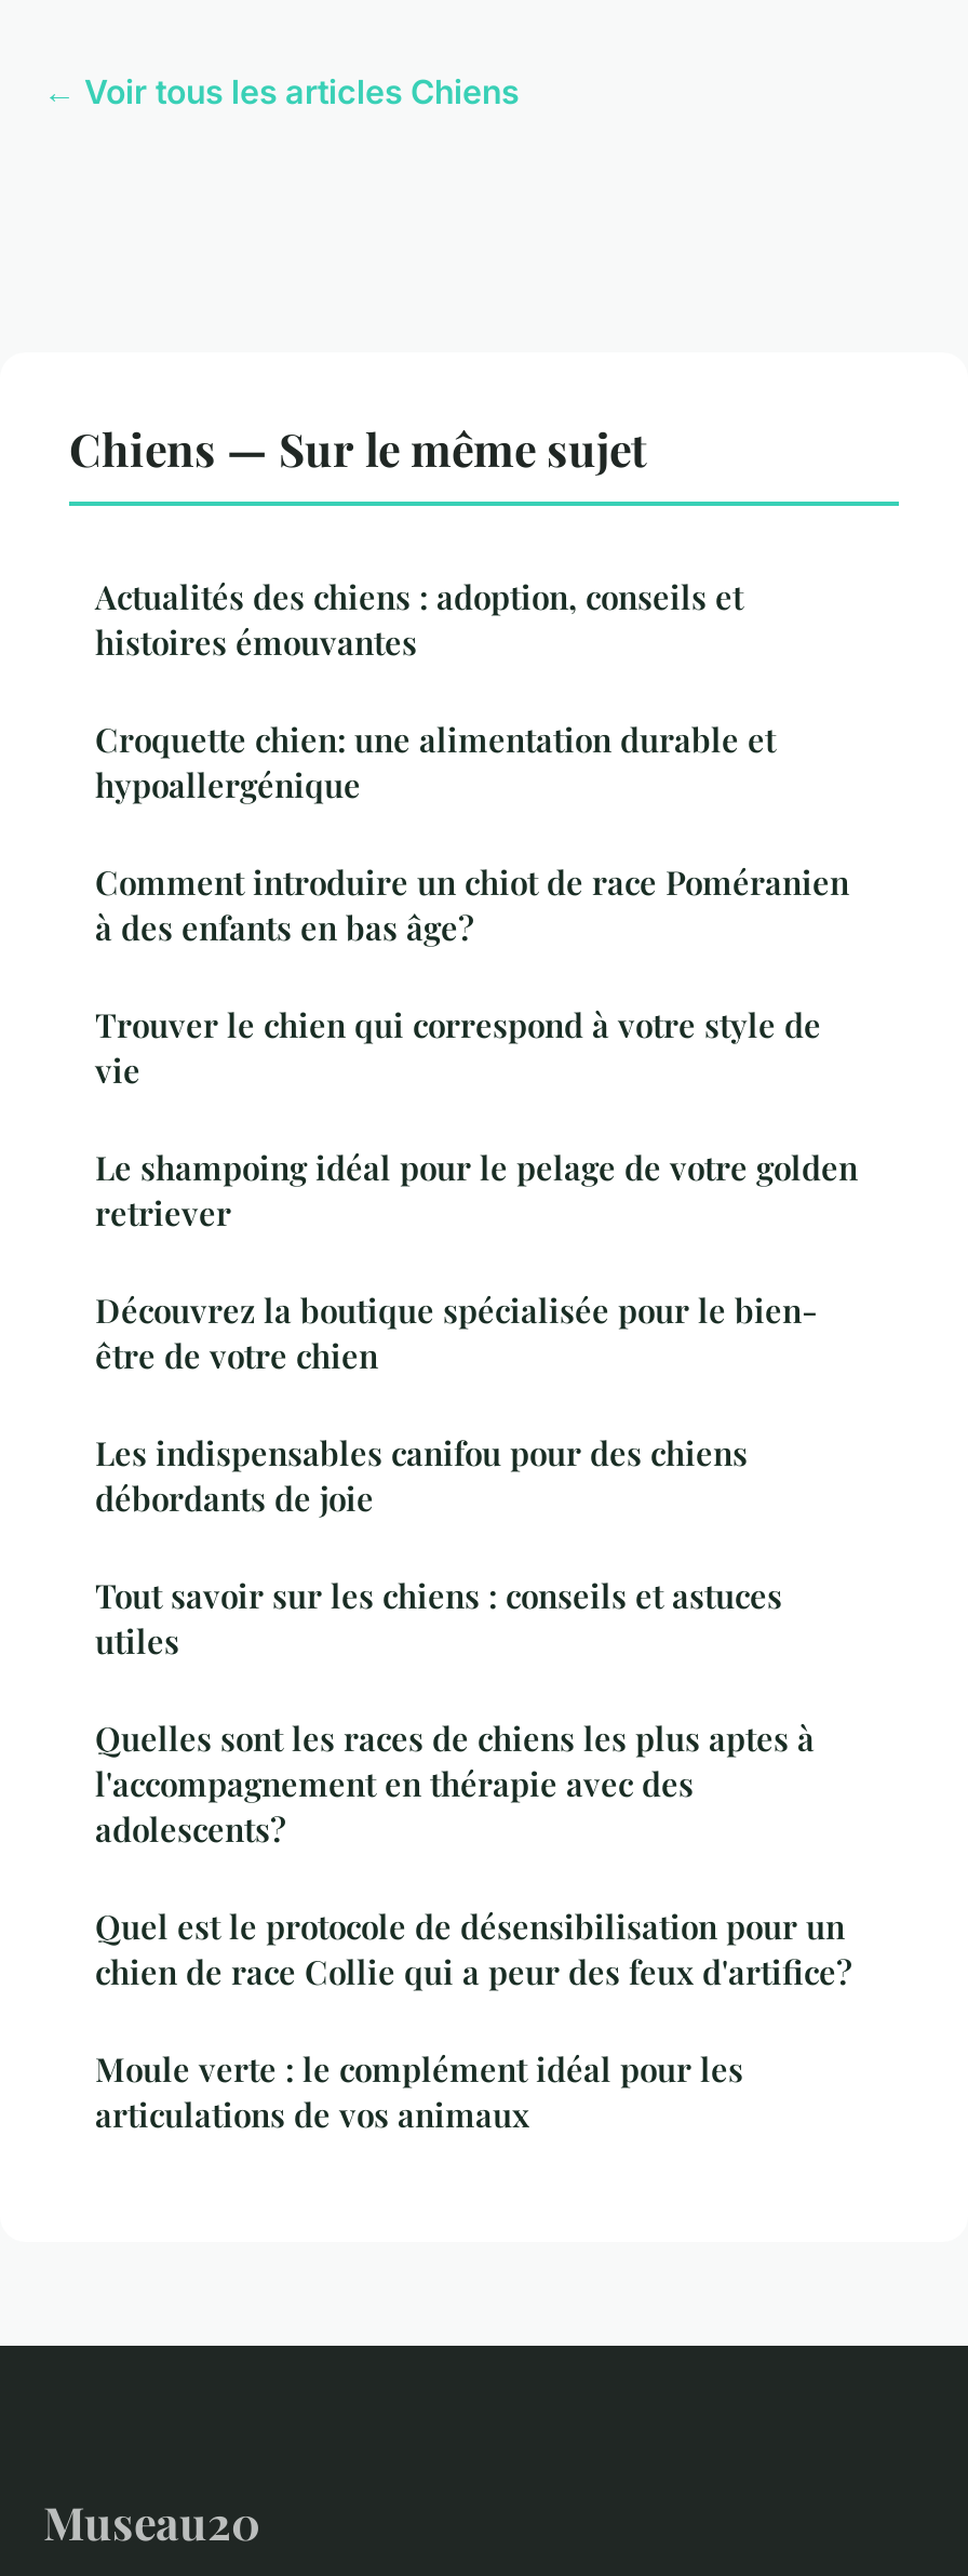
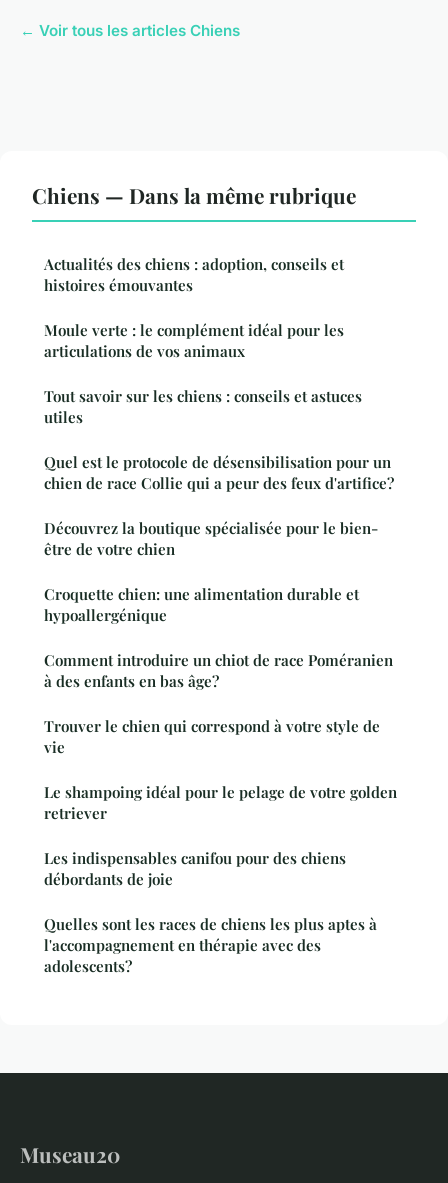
[69,418,646,478] Chiens — Sur le même sujet -> [32,181,356,209] Chiens — Dans la même rubrique
moved [95,718,858,1235] -> [44,584,397,823]: Croquette chien: une alimentation durable et | hypoallergénique | Comment introduire un chiot de race Poméranien | à des enfants en bas âge? | Trouver le chien qui correspond à votre style de | vie | Le shampoing idéal pour le pelage de votre golden | retriever
moved [95,1289,817,1378] -> [44,518,378,559]: Découvrez la boutique spécialisée pour le bien- | être de votre chien
moved [95,1432,748,1520] -> [44,848,346,889]: Les indispensables canifou pour des chiens | débordants de joie
moved [95,1574,782,1663] -> [44,386,362,427]: Tout savoir sur les chiens : conseils et astuces | utiles
moved [95,1717,815,1851] -> [44,914,377,976]: Quelles sont les races de chiens les plus aptes à | l'accompagnement en thérapie avec des | adolescents?
moved [95,1905,851,1994] -> [44,452,394,493]: Quel est le protocole de désensibilisation pour un | chien de race Collie qui a peur des feux d'artifice?
moved [95,2048,743,2136] -> [44,320,344,361]: Moule verte : le complément idéal pour les | articulations de vos animaux

